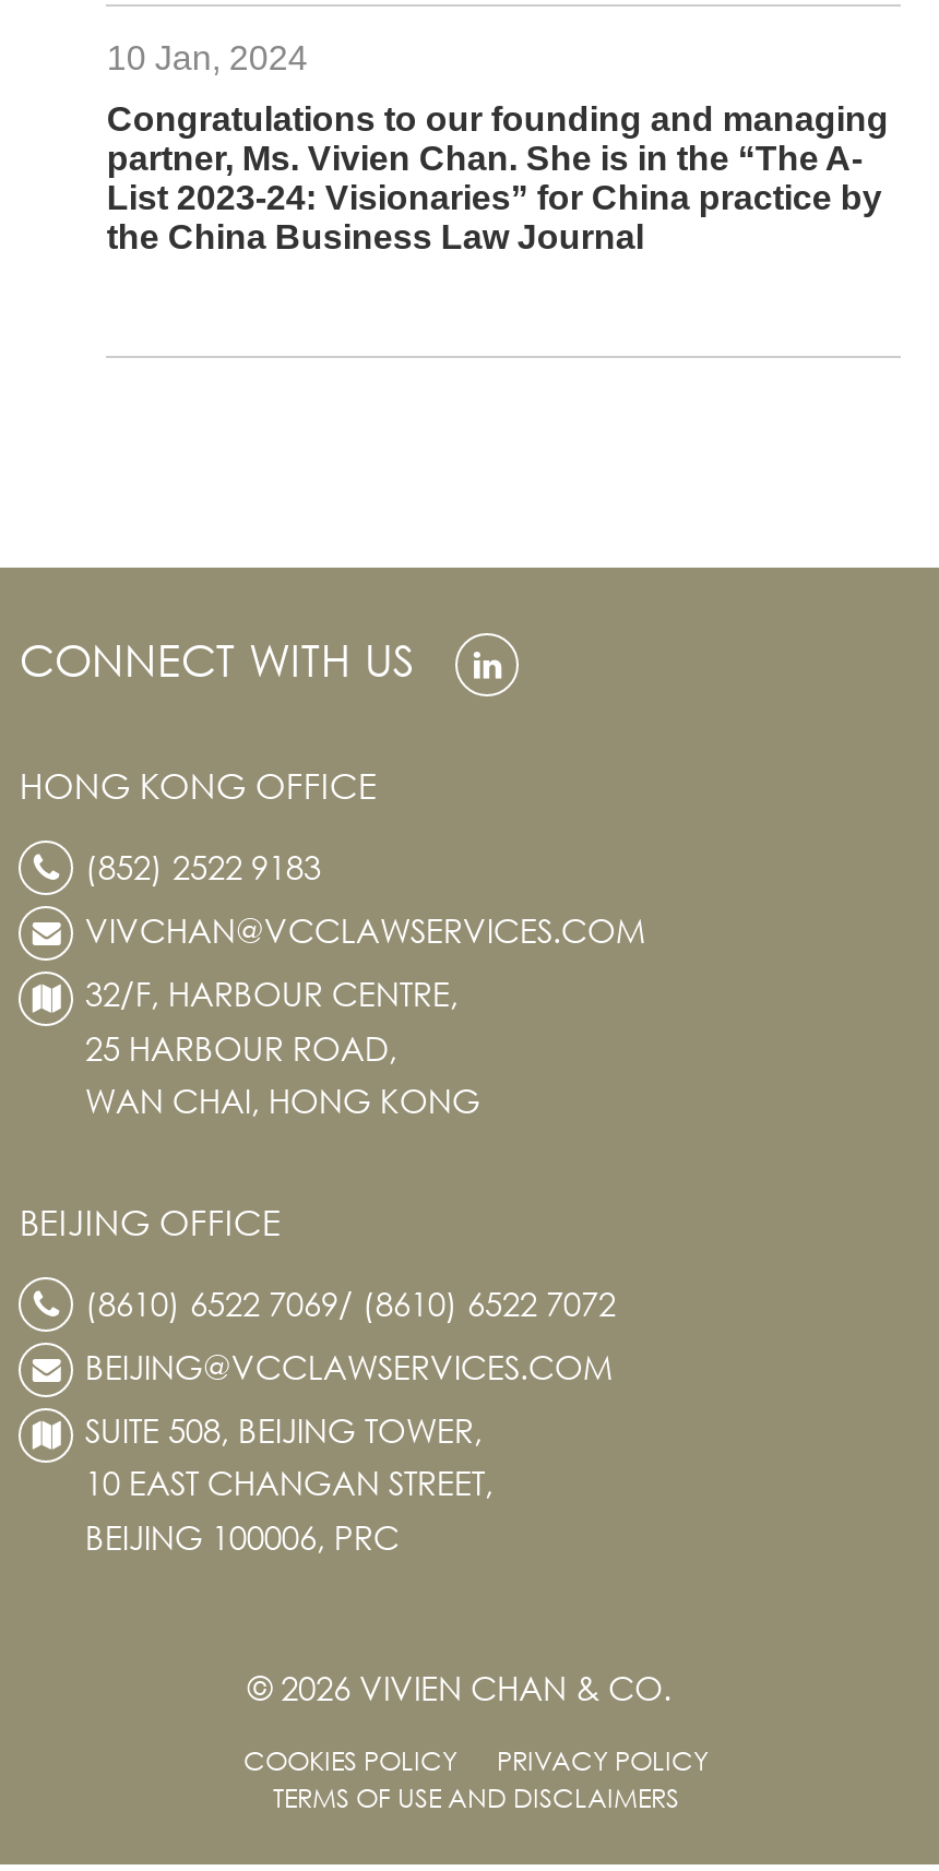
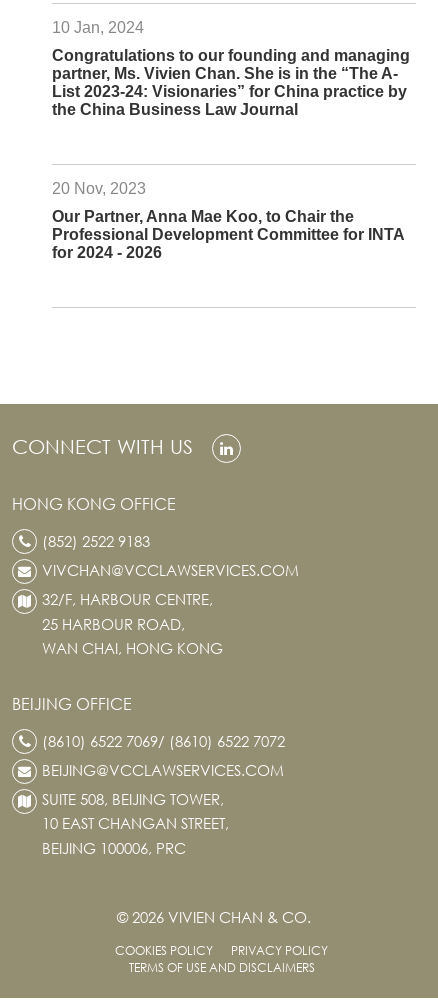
none -> [52,180,404,261] 20 Nov, 2023 | Our Partner, Anna Mae Koo, to Chair the | Professional Development Committee for INTA | for 2024 - 2026

